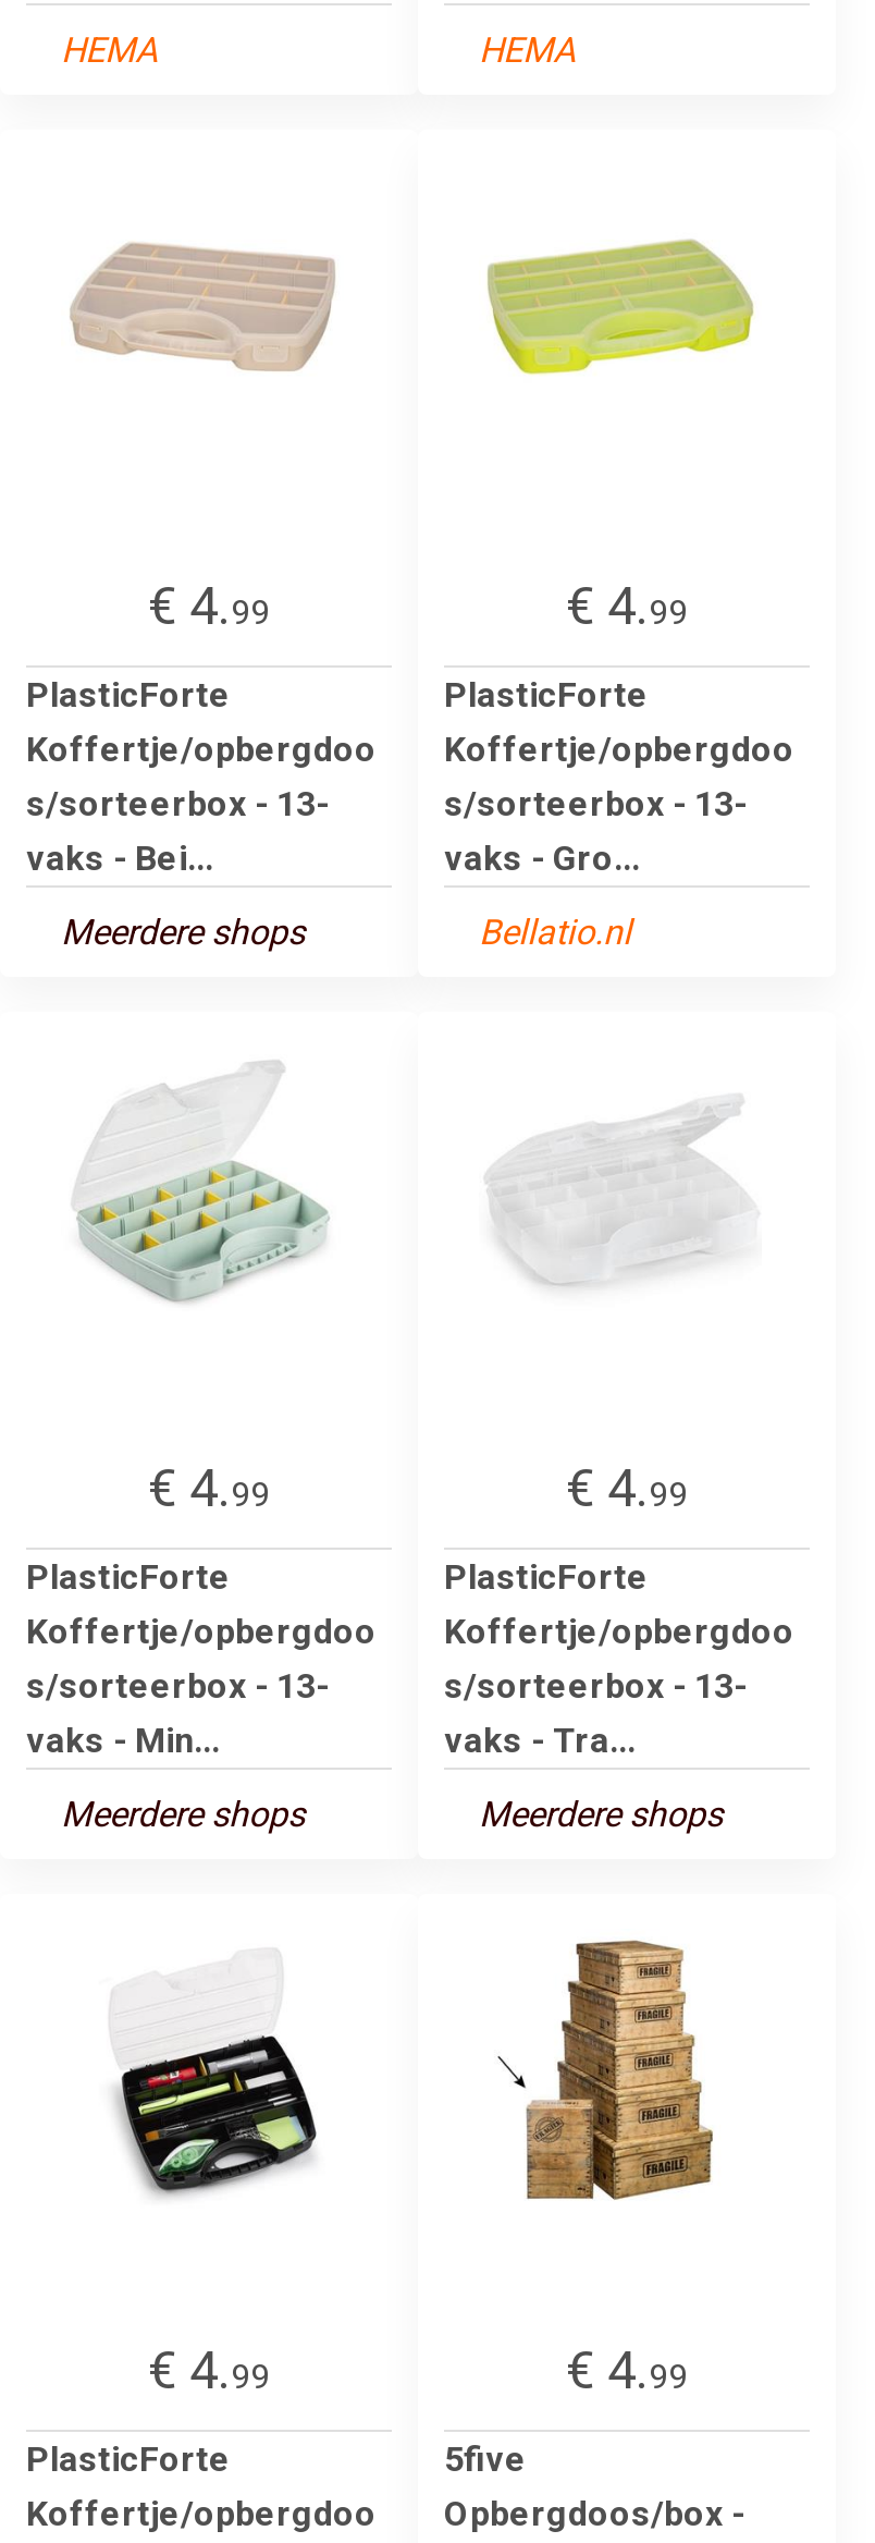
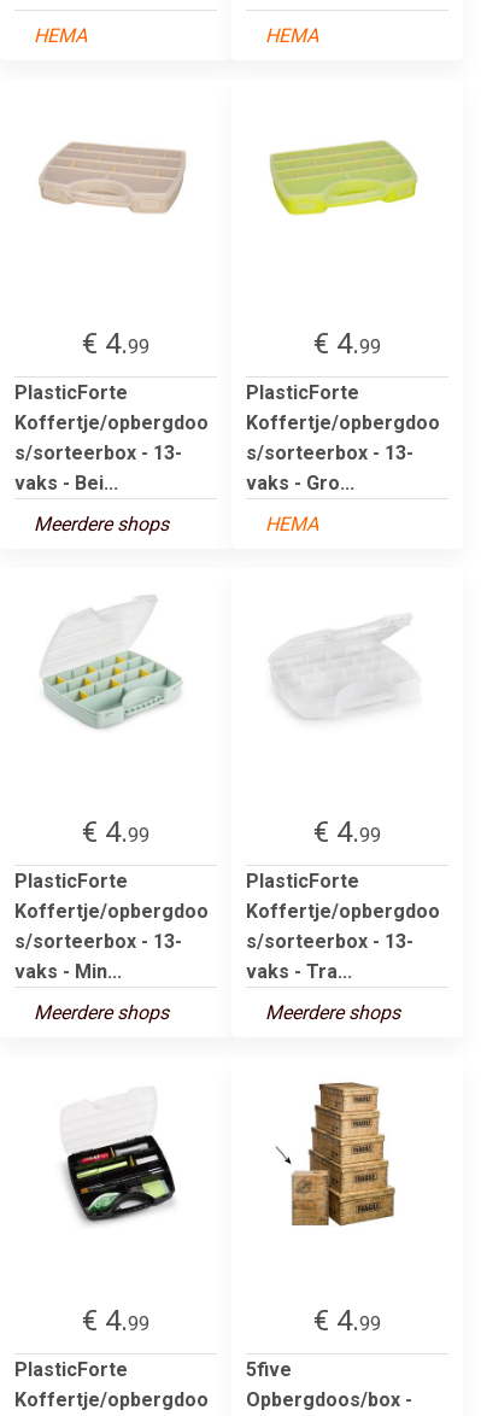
[479,911,631,953] Bellatio.nl -> [265,512,318,535] HEMA

